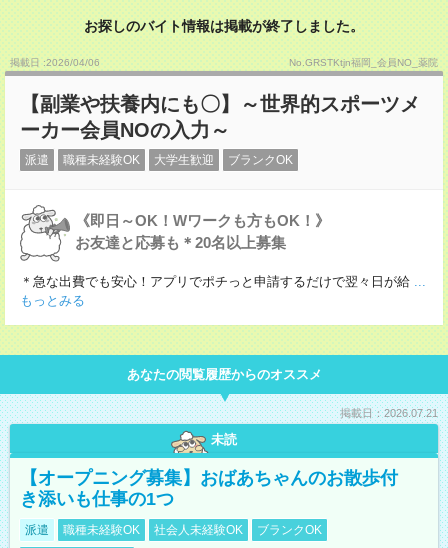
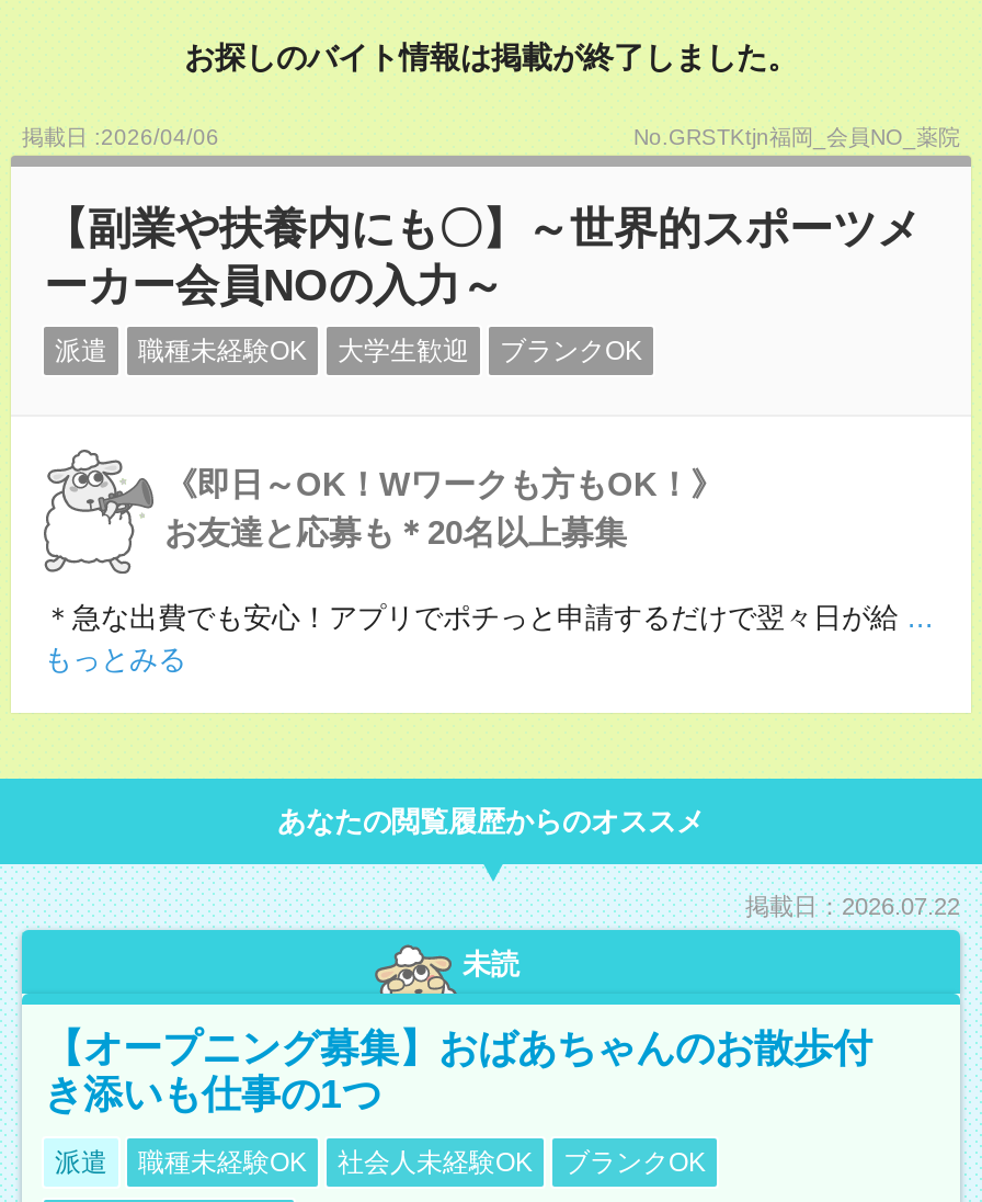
[340,407,438,419] 掲載日：2026.07.21 -> [745,893,960,919] 掲載日：2026.07.22

